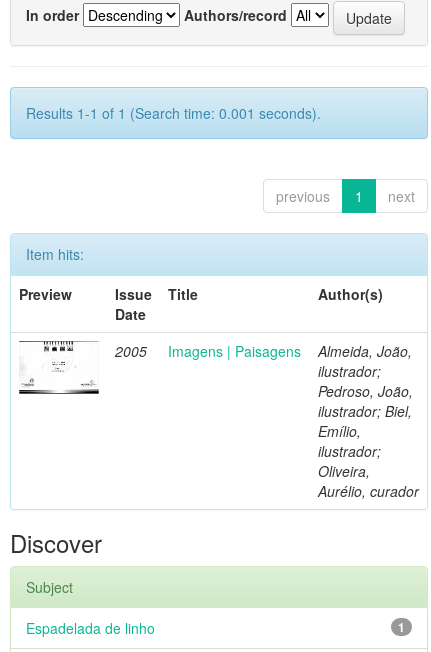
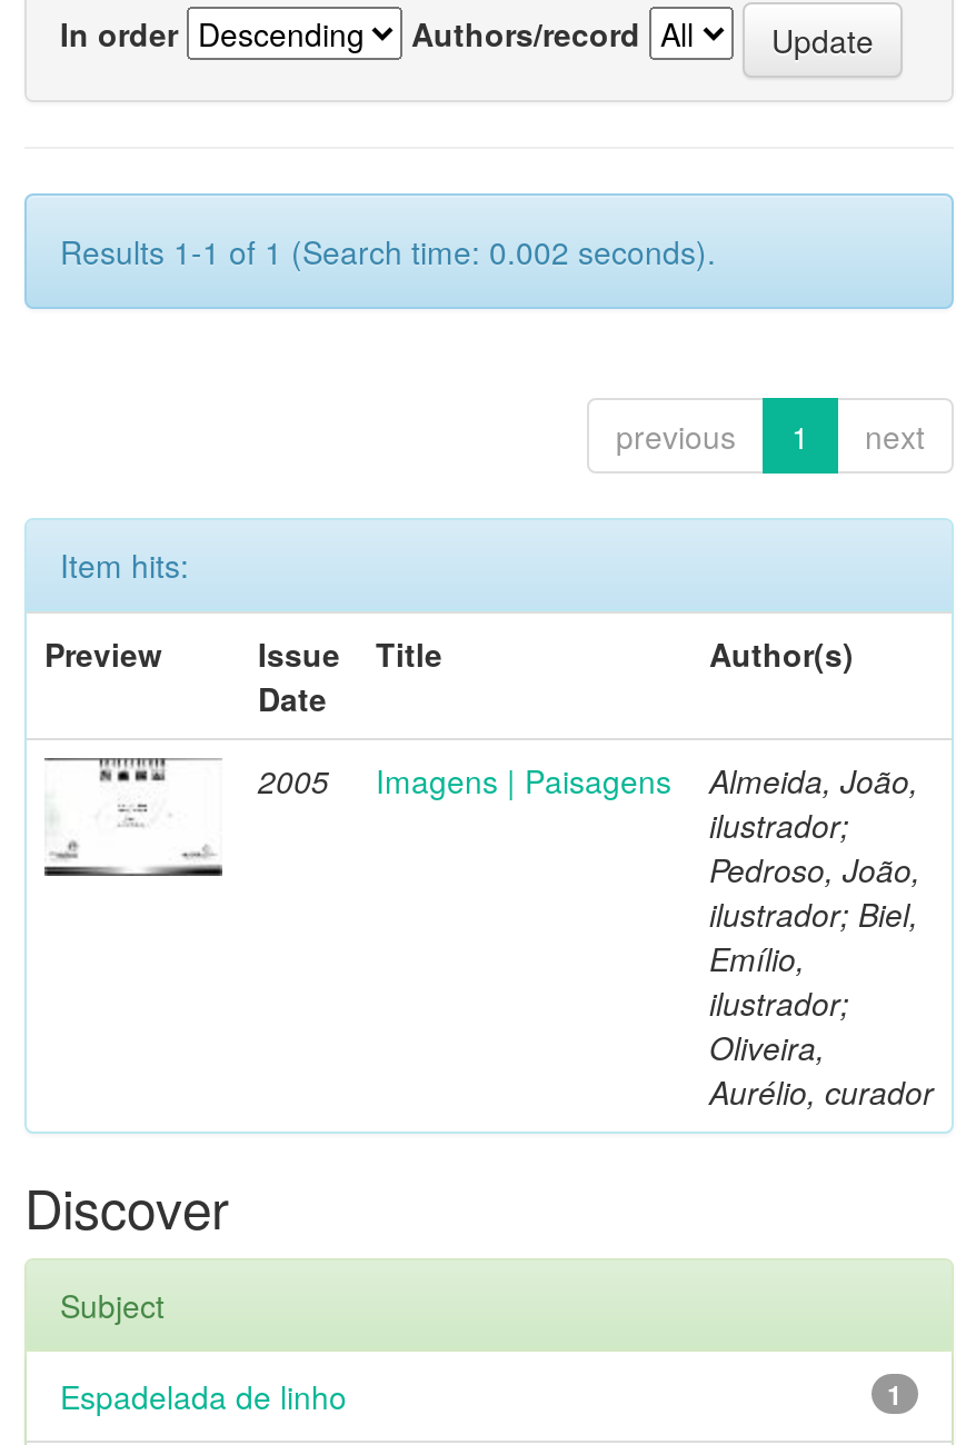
[26,103,321,123] Results 1-1 of 1 (Search time: 0.001 seconds). -> [60,228,716,273] Results 1-1 of 1 (Search time: 0.002 seconds).

